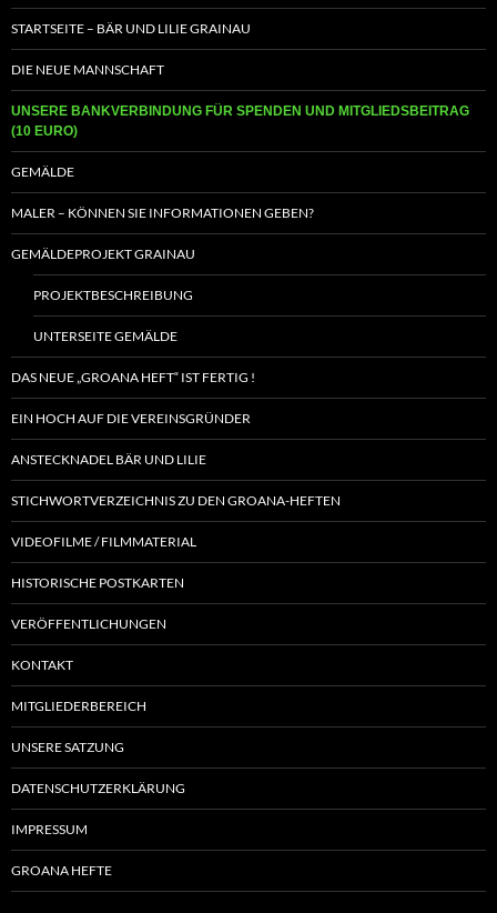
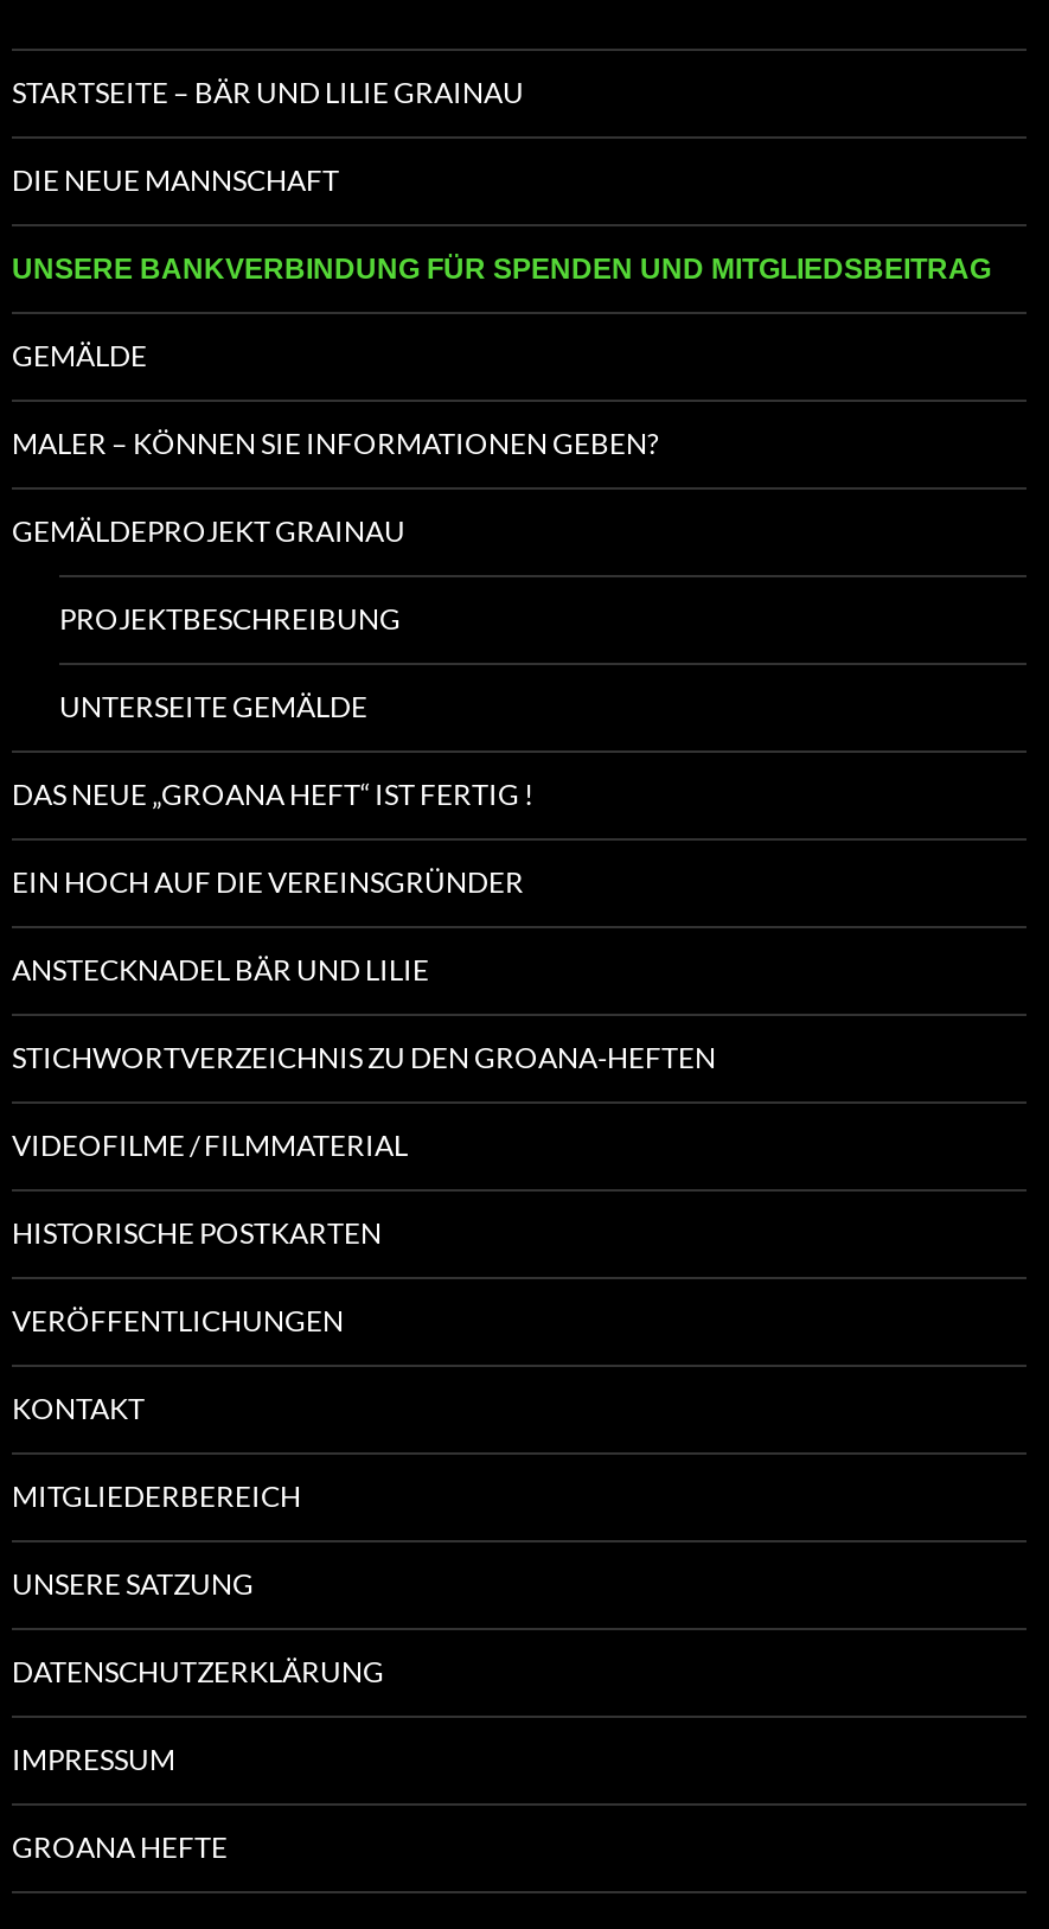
[11,124,78,139] (10 EURO) -> none

